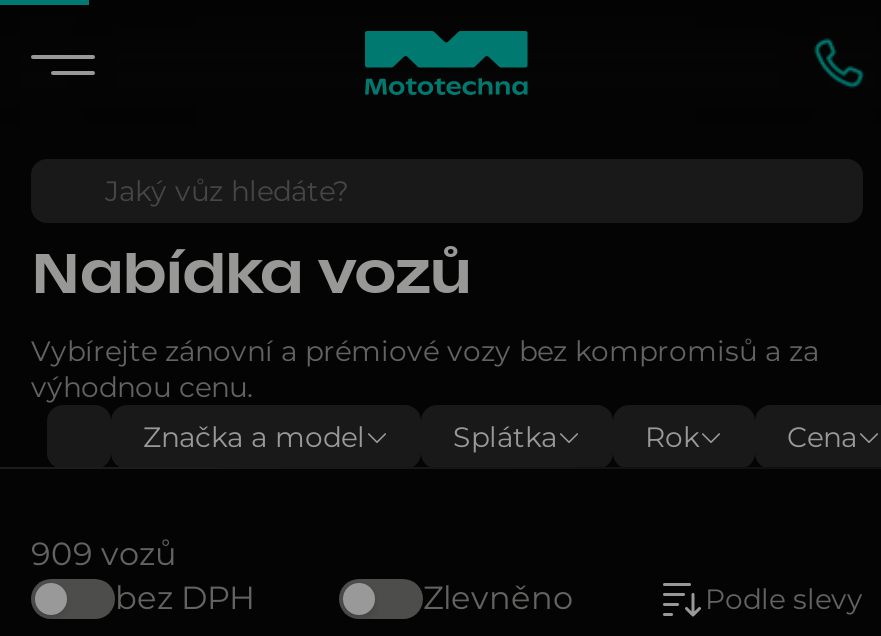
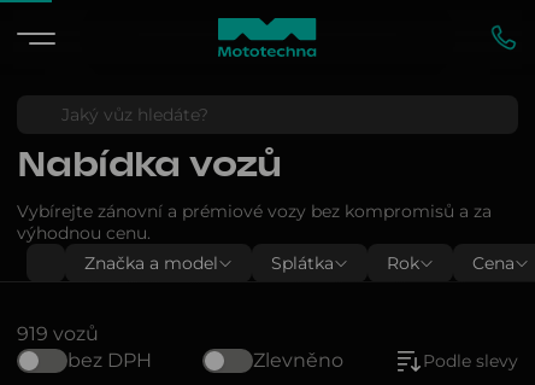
[31,535,177,573] 909 vozů -> [17,322,99,345] 919 vozů

